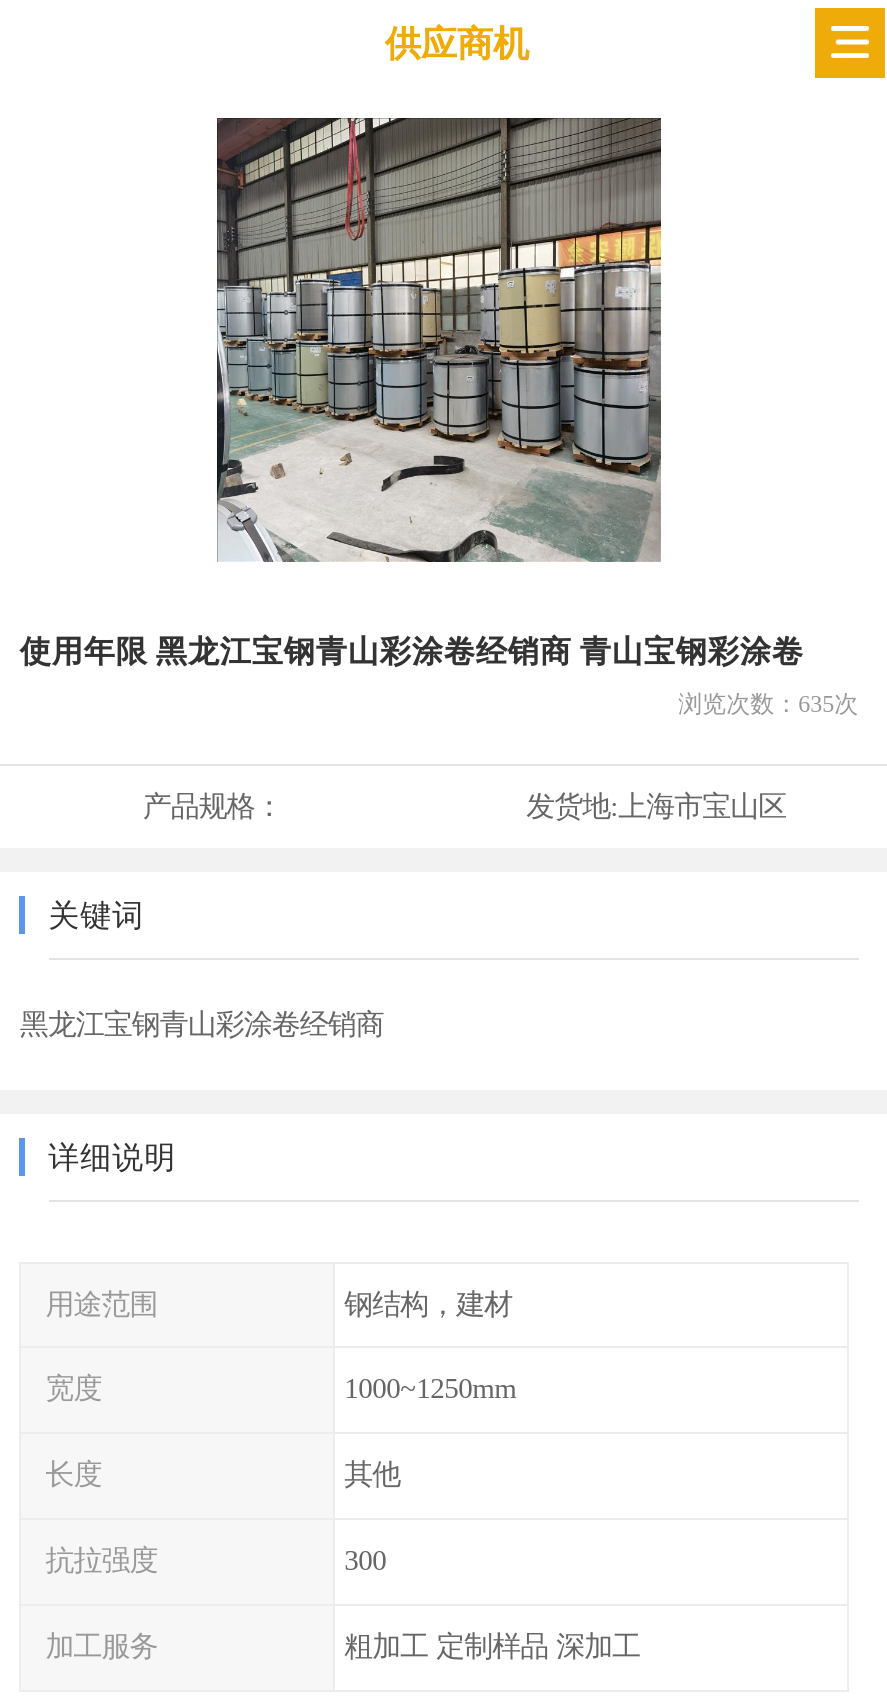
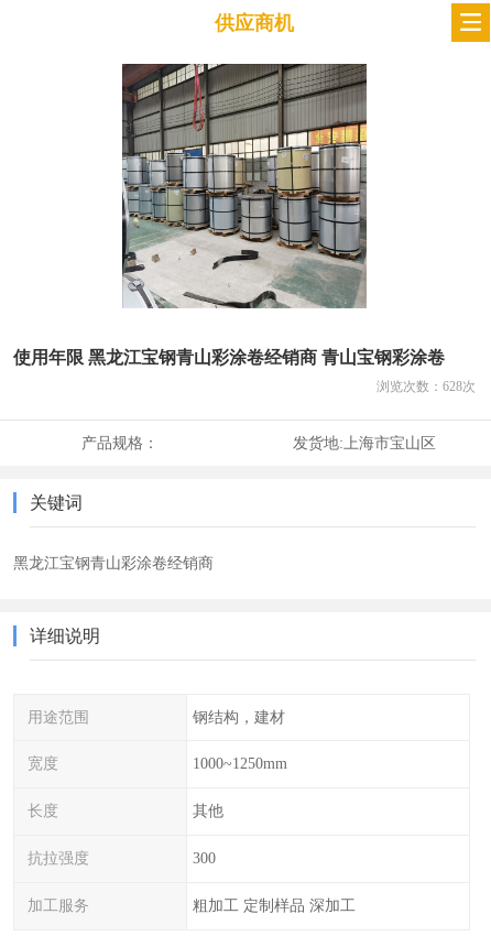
[678,689,858,717] 浏览次数：635次 -> [376,378,475,394] 浏览次数：628次

